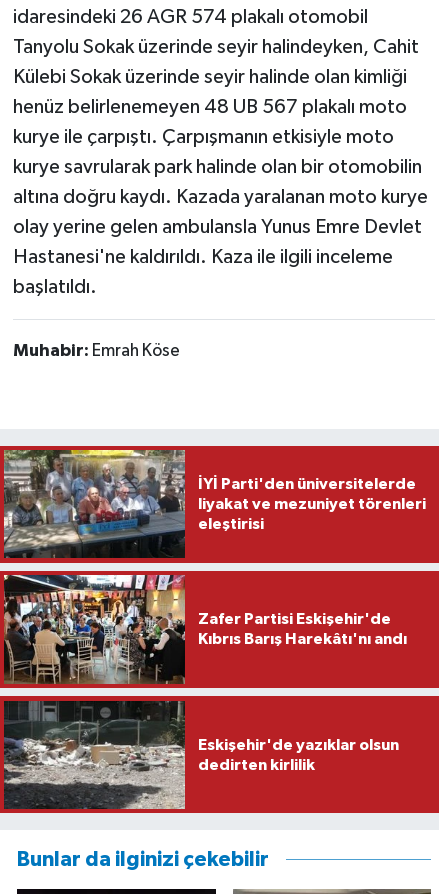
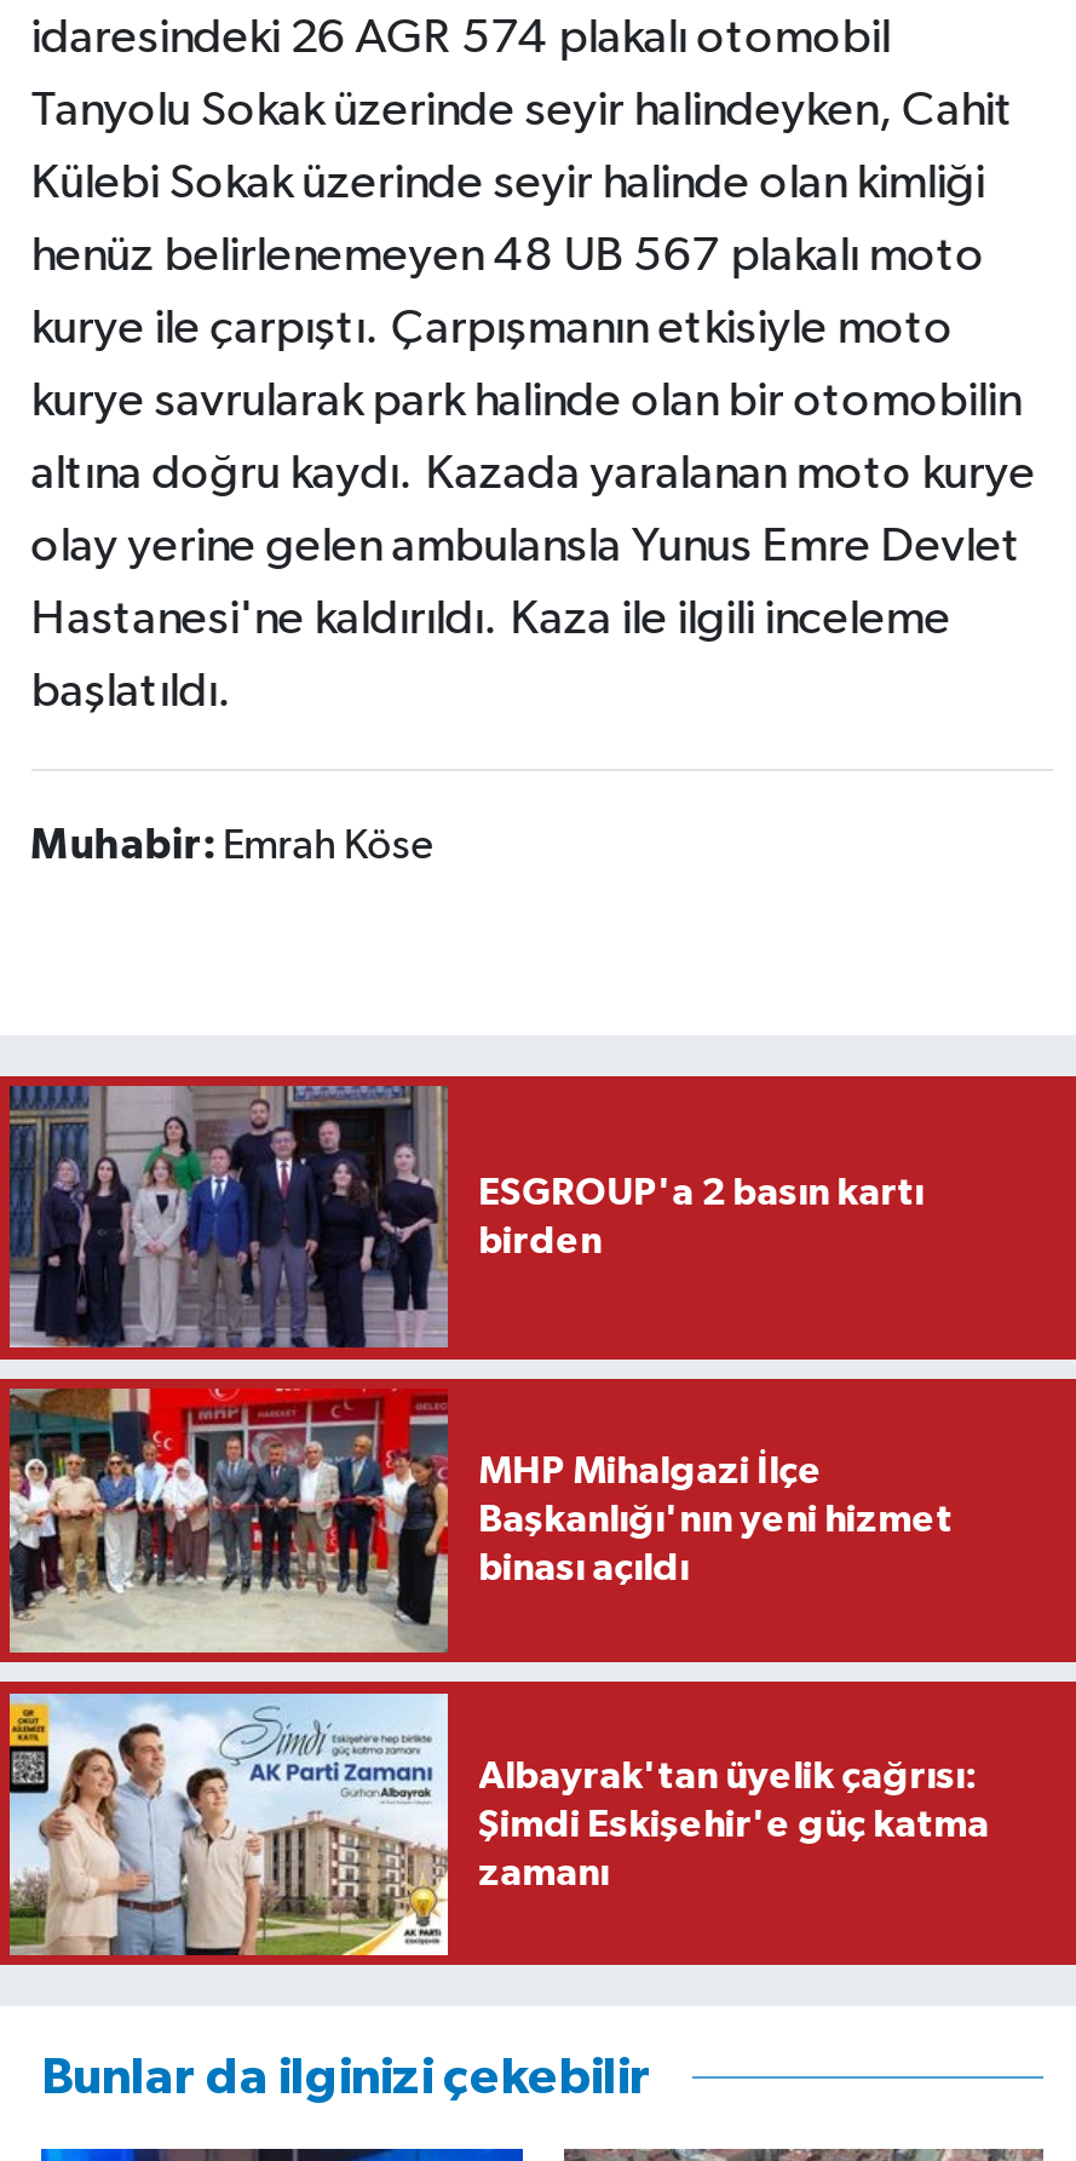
[3,449,426,559] [image] | İYİ Parti'den üniversitelerde | liyakat ve mezuniyet törenleri | eleştirisi -> [7,1084,924,1350] [image] | ESGROUP'a 2 basın kartı | birden
[3,574,407,685] [image] | Zafer Partisi Eskişehir'de | Kıbrıs Barış Harekâtı'nı andı -> [7,1386,953,1655] [image] | MHP Mihalgazi İlçe | Başkanlığı'nın yeni hizmet | binası açıldı
[3,700,399,810] [image] | Eskişehir'de yazıklar olsun | dedirten kirlilik -> [7,1691,989,1958] [image] | Albayrak'tan üyelik çağrısı: | Şimdi Eskişehir'e güç katma | zamanı

